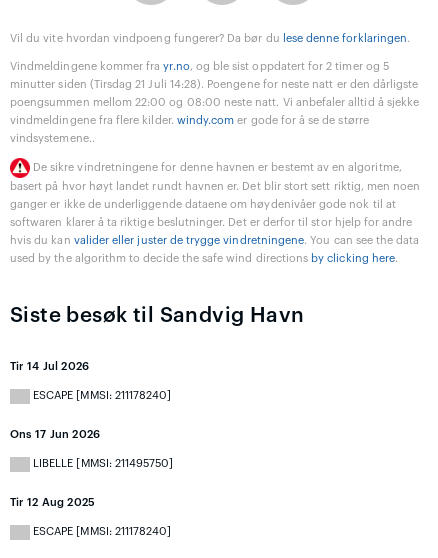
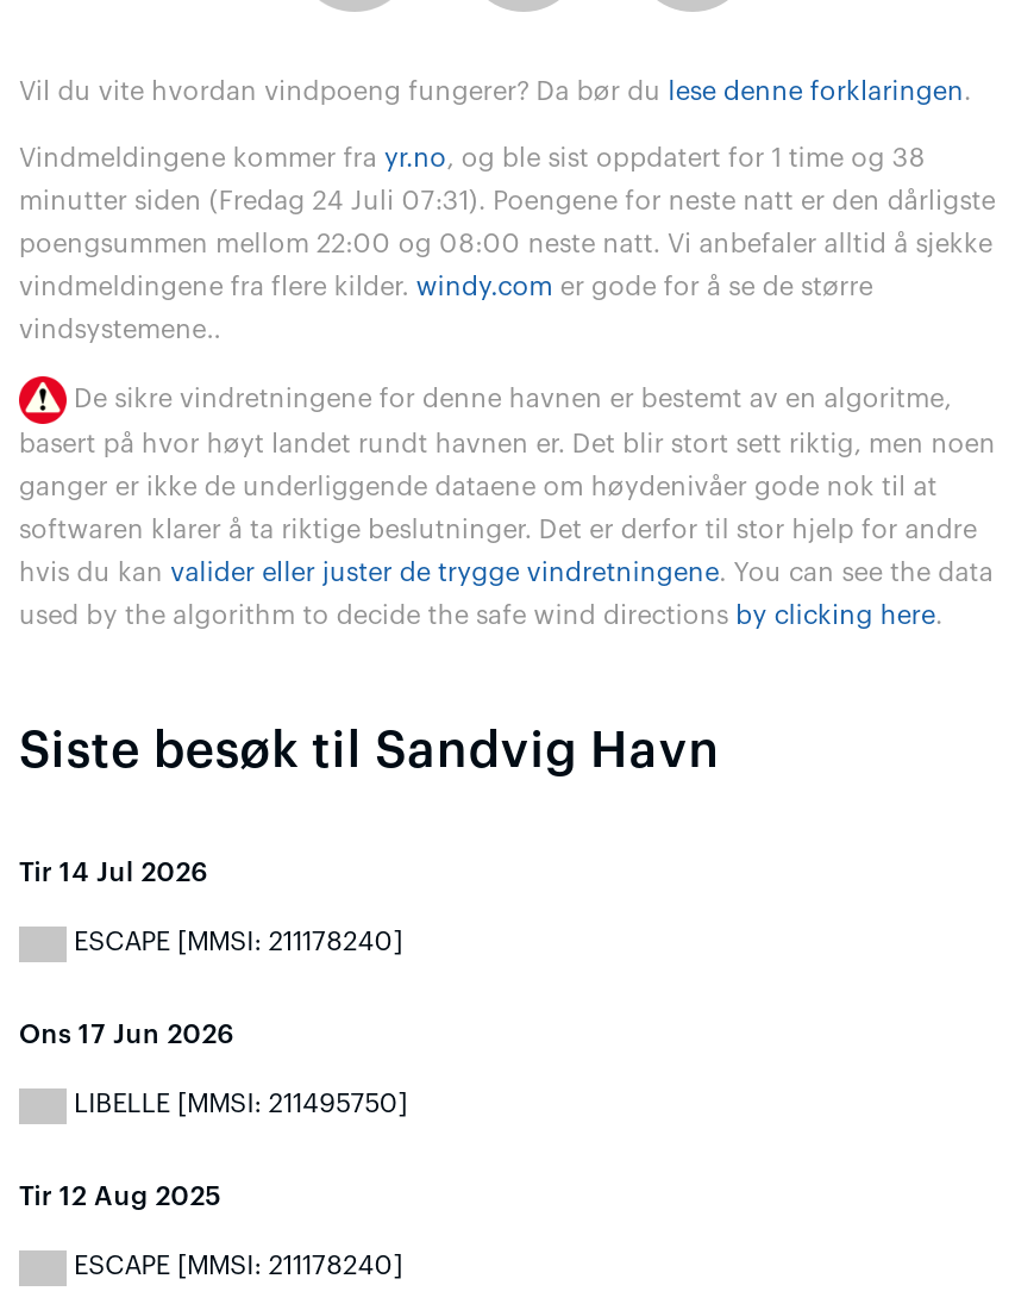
[10,61,389,72] Vindmeldingene kommer fra yr.no, og ble sist oppdatert for 2 timer og 5 -> [19,146,926,173] Vindmeldingene kommer fra yr.no, og ble sist oppdatert for 1 time og 38
[10,79,418,90] minutter siden (Tirsdag 21 Juli 14:28). Poengene for neste natt er den dårligste -> [19,189,996,216] minutter siden (Fredag 24 Juli 07:31). Poengene for neste natt er den dårligste

